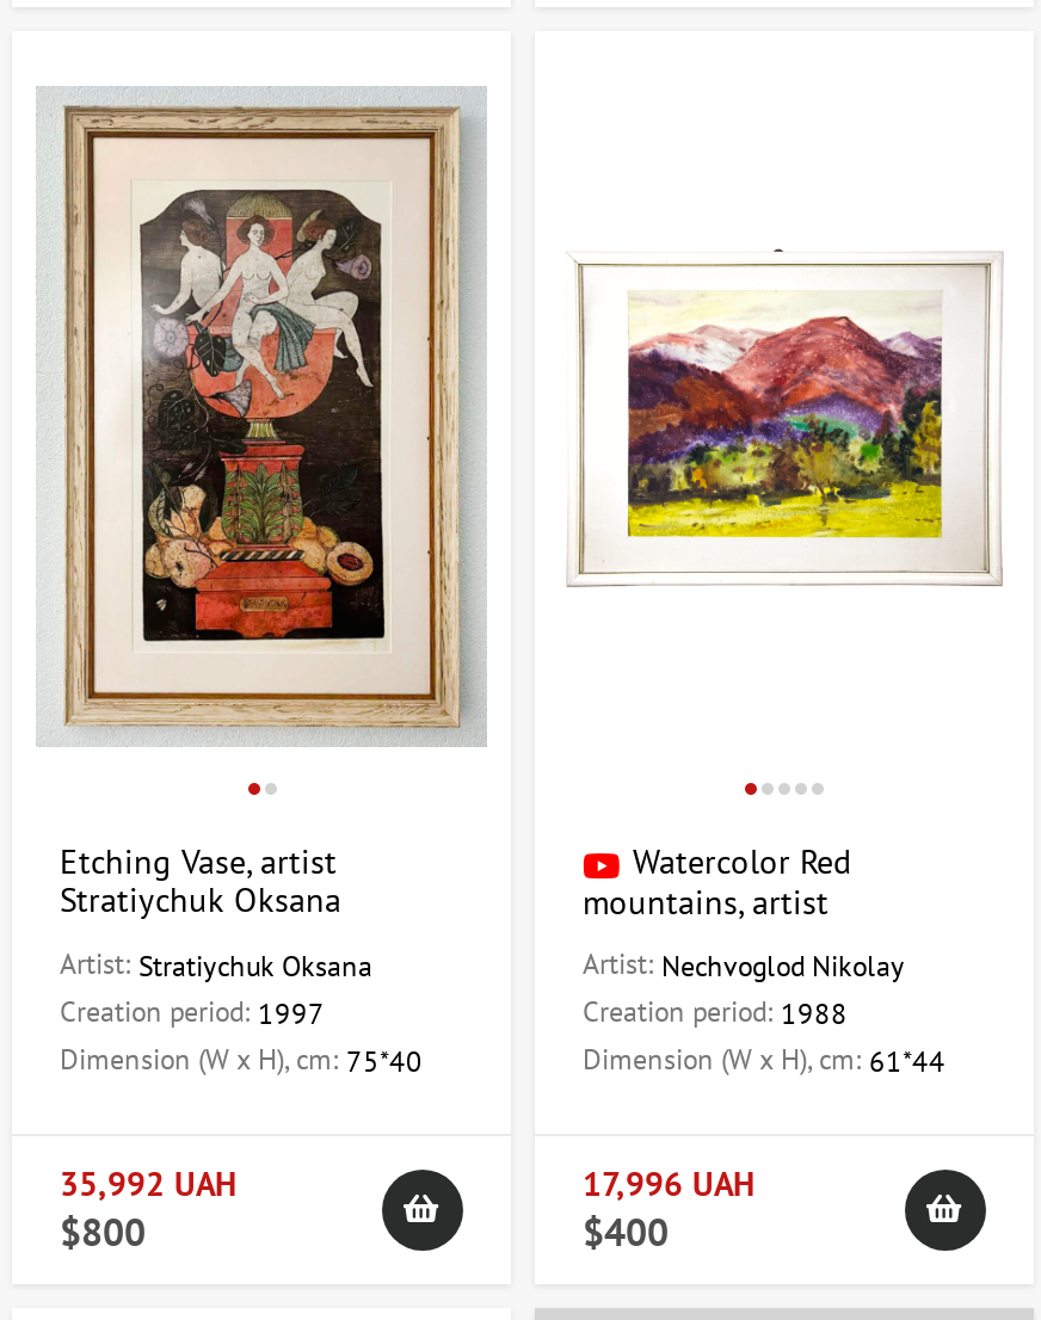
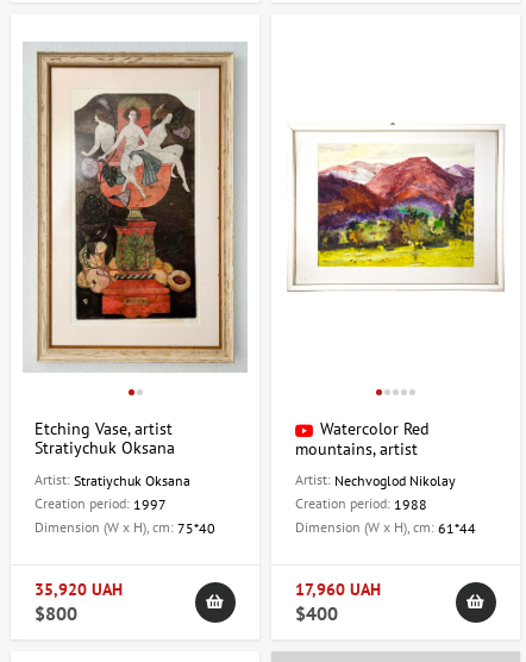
[60,1163,236,1206] 35,992 UAH -> [35,579,123,600] 35,920 UAH
[583,1163,754,1206] 17,996 UAH -> [295,579,381,600] 17,960 UAH

